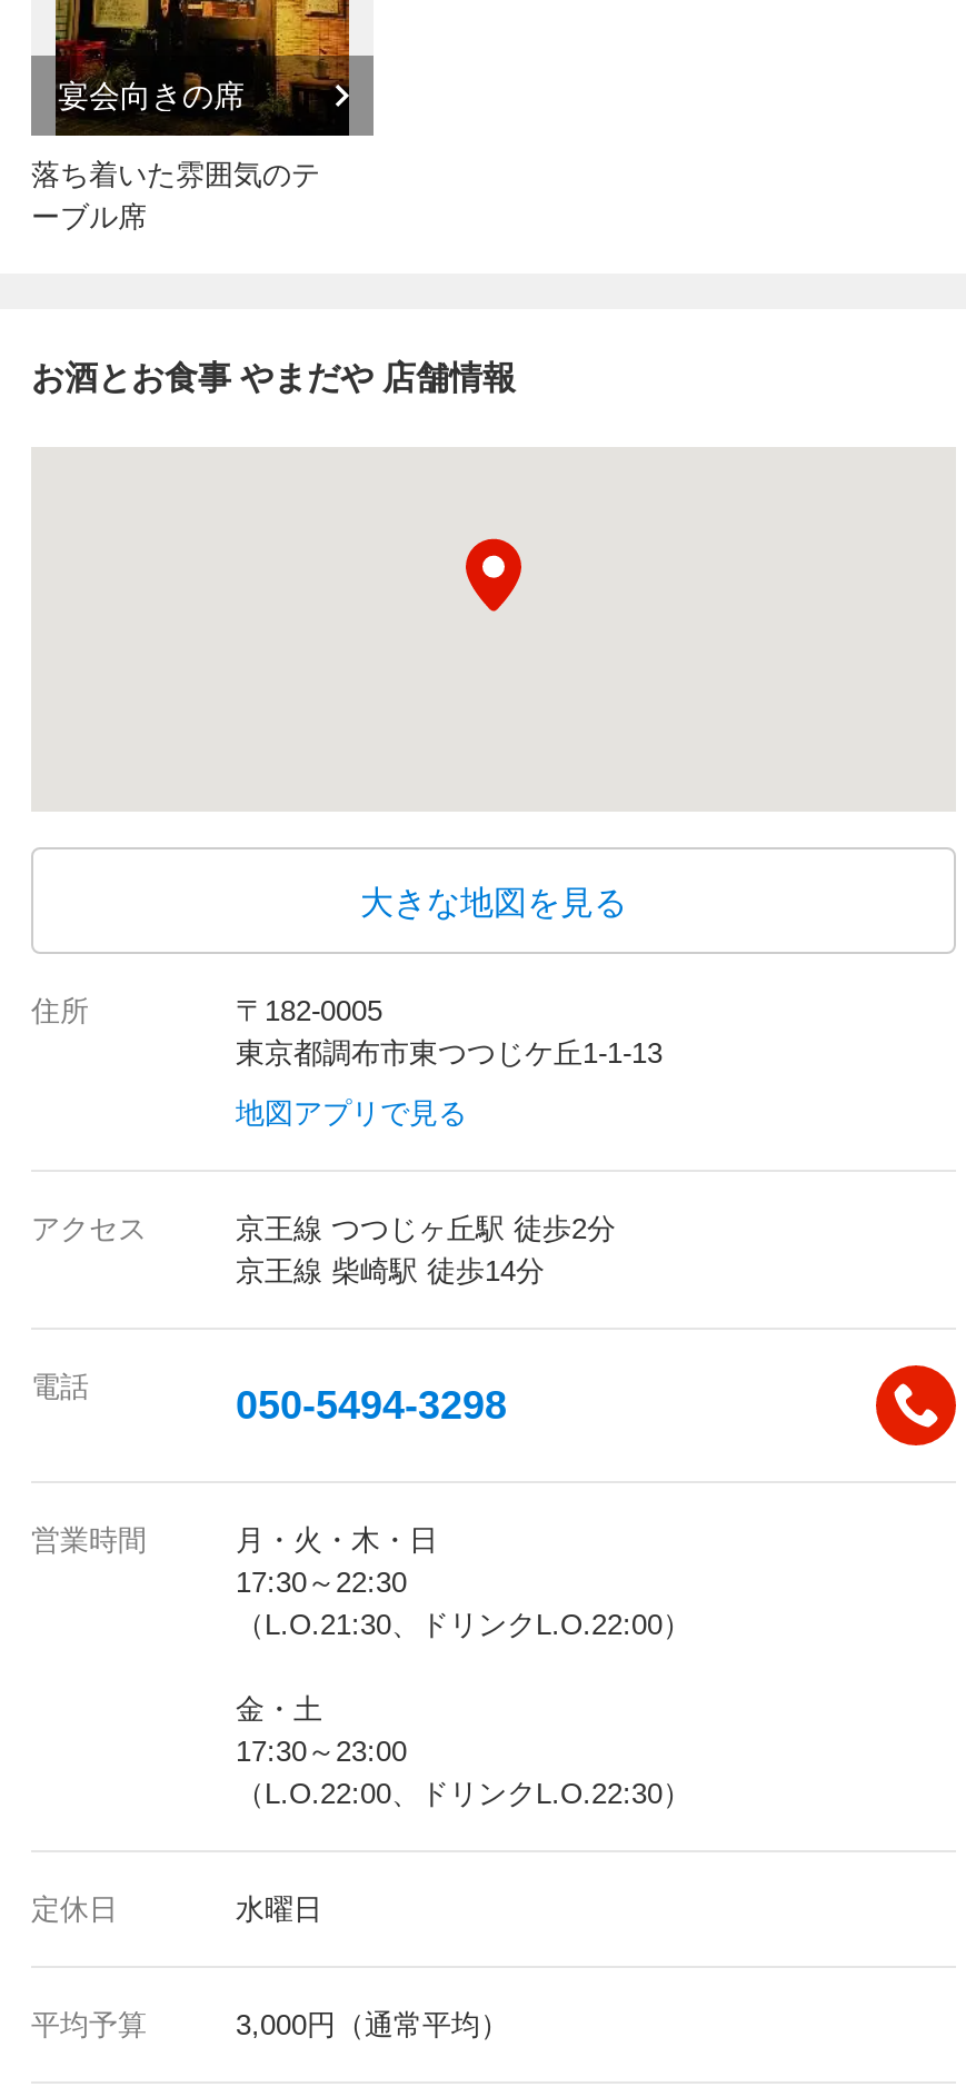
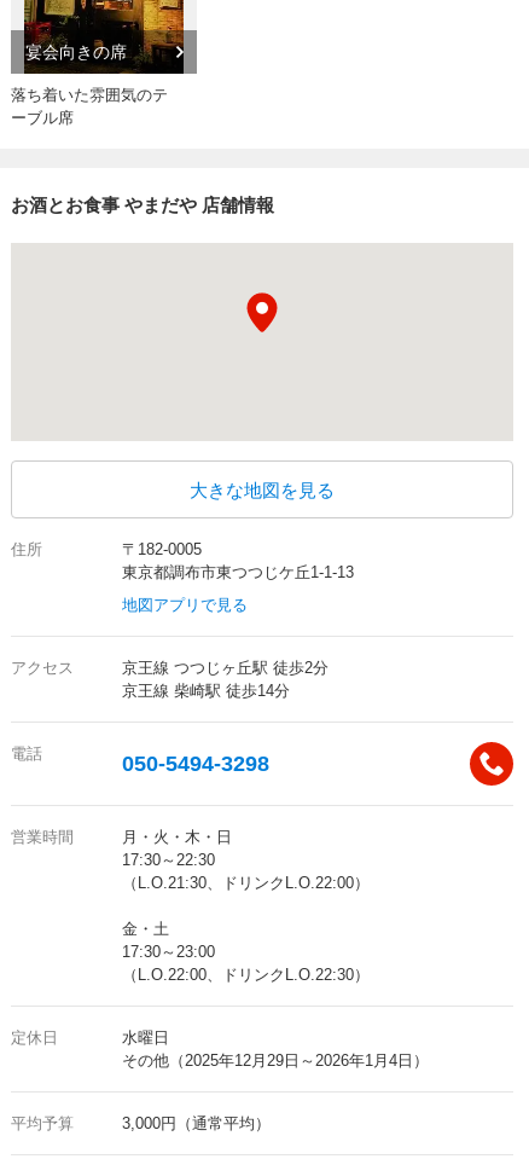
none -> [122,1051,429,1070] その他（2025年12月29日～2026年1月4日）

